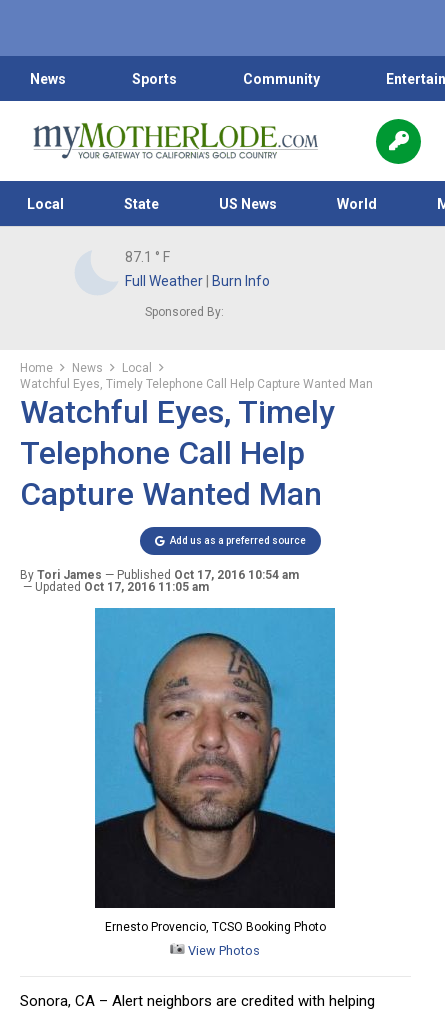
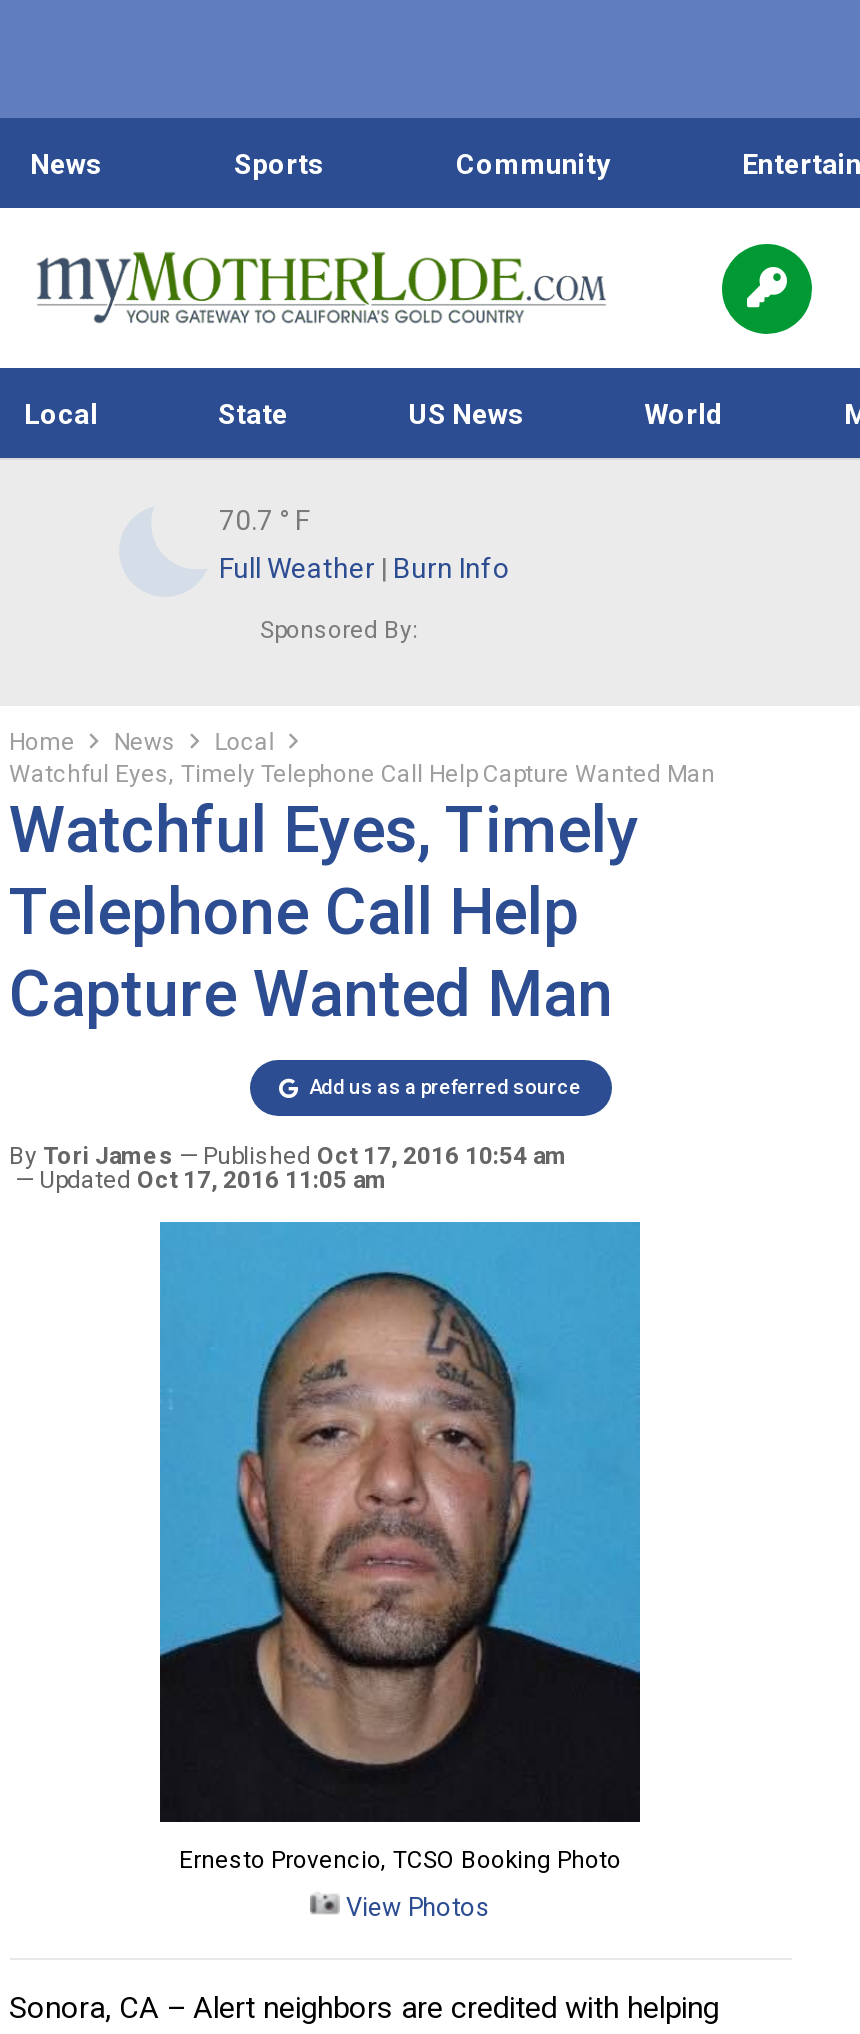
[124,249,169,265] 87.1 ° F -> [219,504,309,536] 70.7 ° F

